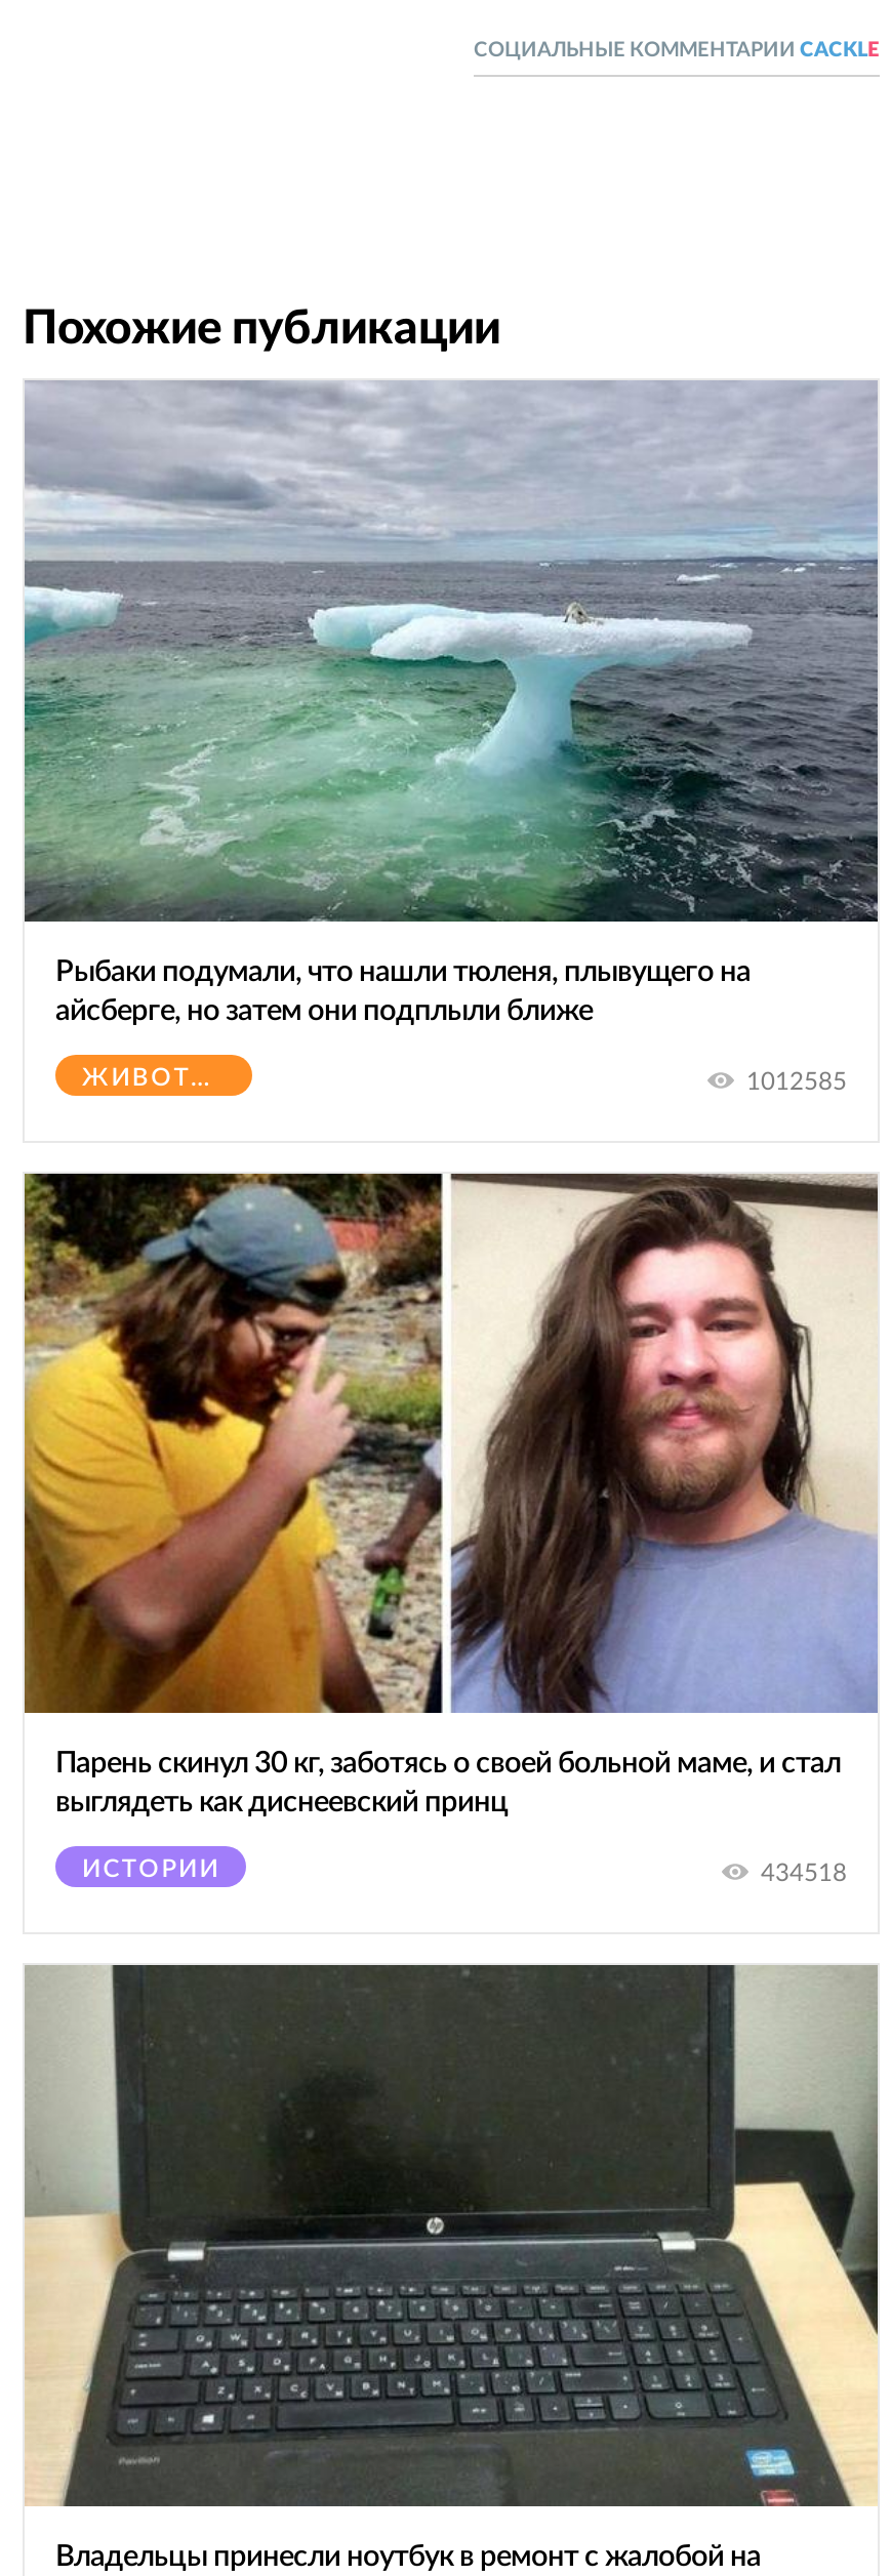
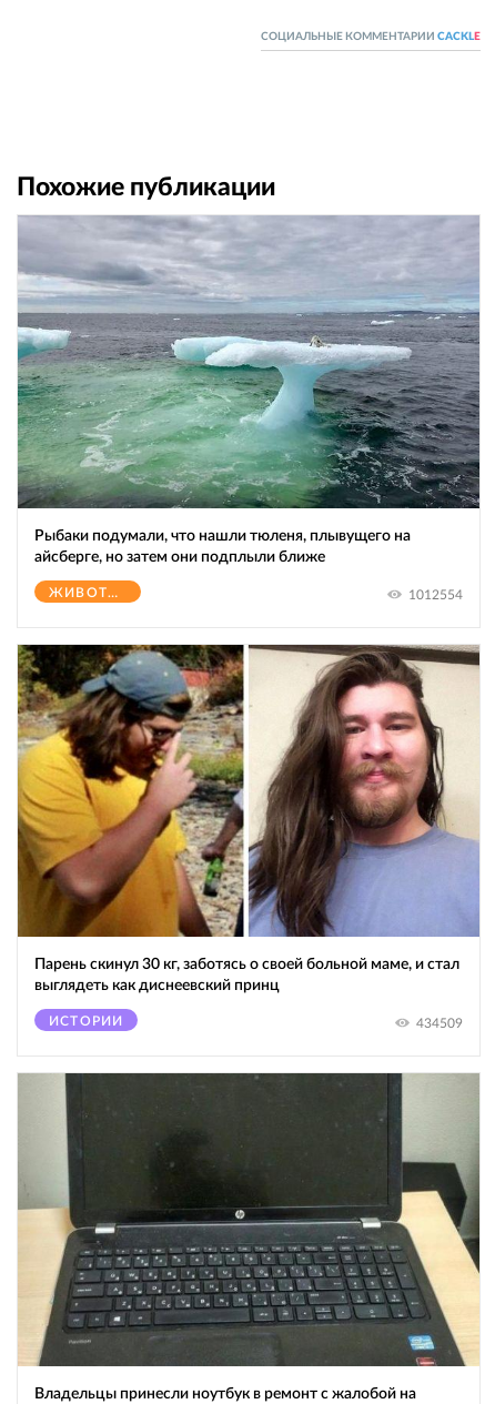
[746,1068,847,1093] 1012585 -> [408,588,463,601] 1012554
[761,1861,847,1885] 434518 -> [416,1017,463,1030] 434509

